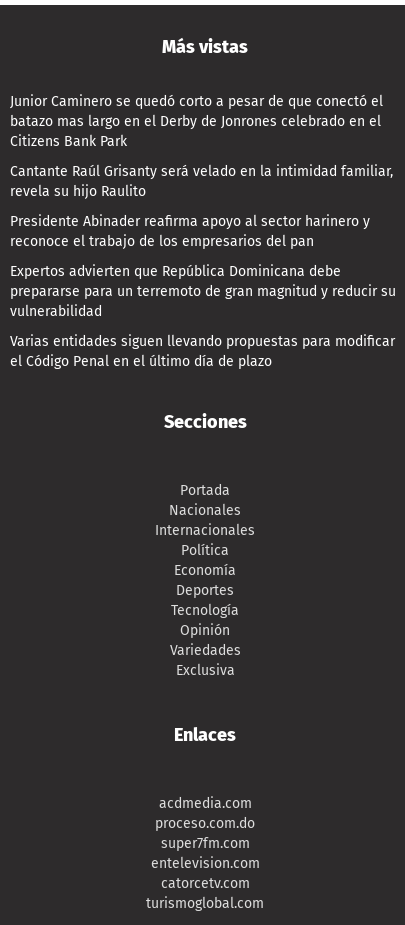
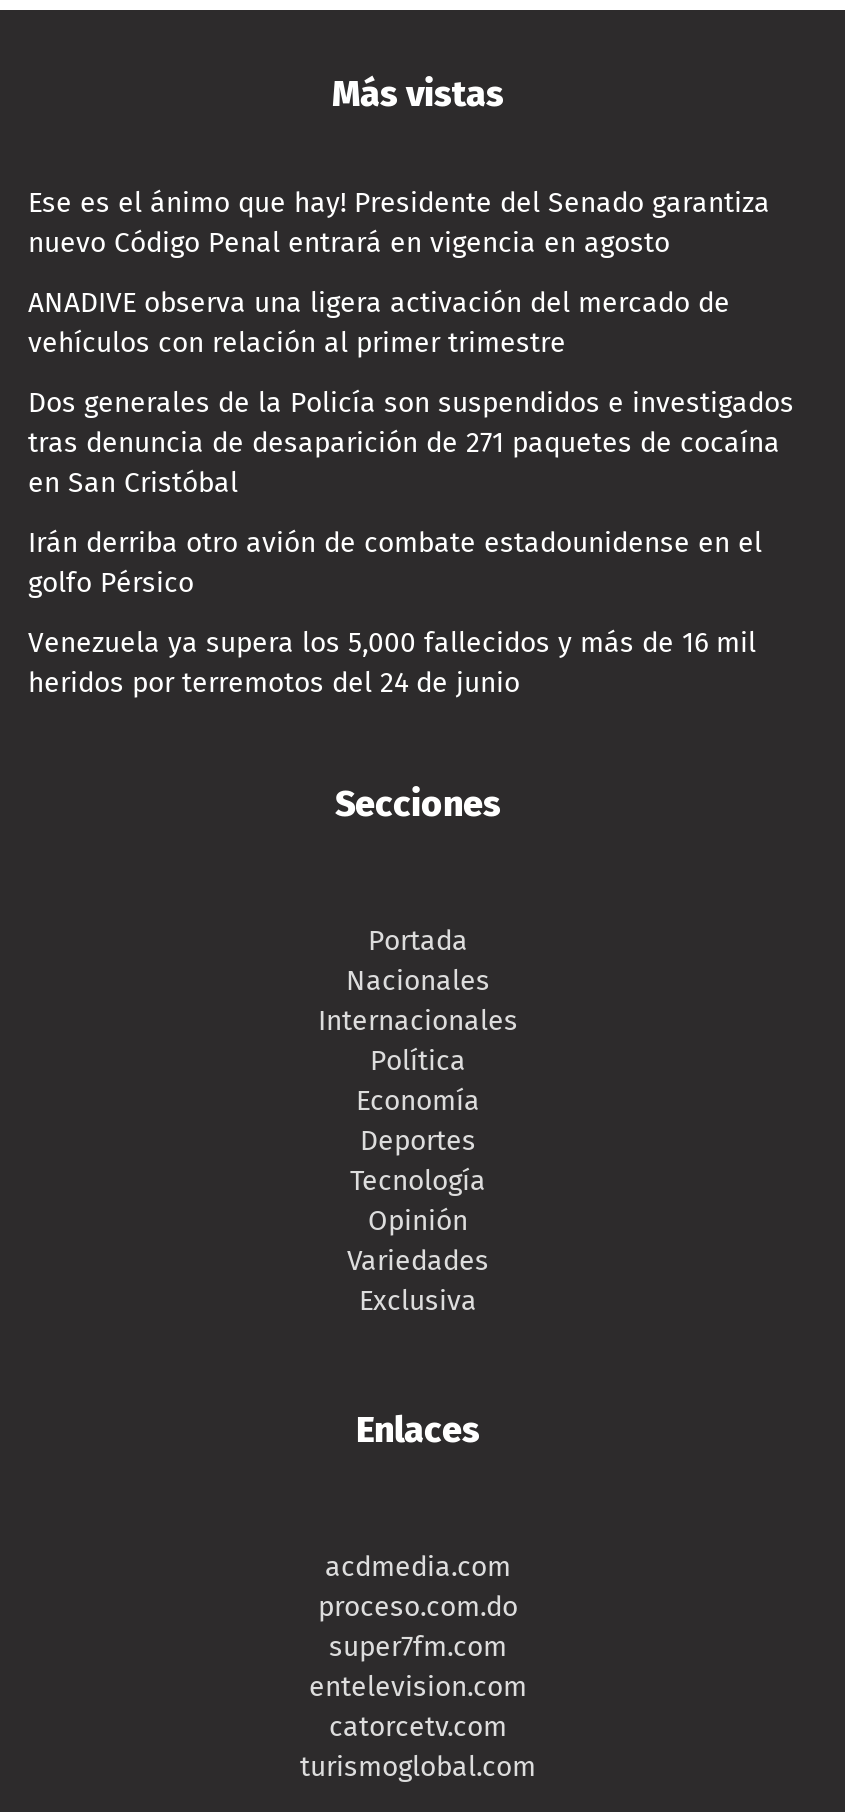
[10,93,383,150] Junior Caminero se quedó corto a pesar de que conectó el | batazo mas largo en el Derby de Jonrones celebrado en el | Citizens Bank Park -> [28,186,770,260] Ese es el ánimo que hay! Presidente del Senado garantiza | nuevo Código Penal entrará en vigencia en agosto
[10,163,393,200] Cantante Raúl Grisanty será velado en la intimidad familiar, | revela su hijo Raulito -> [28,286,730,360] ANADIVE observa una ligera activación del mercado de | vehículos con relación al primer trimestre
[10,213,370,250] Presidente Abinader reafirma apoyo al sector harinero y | reconoce el trabajo de los empresarios del pan -> [28,386,794,500] Dos generales de la Policía son suspendidos e investigados | tras denuncia de desaparición de 271 paquetes de cocaína | en San Cristóbal
[10,263,396,320] Expertos advierten que República Dominicana debe | prepararse para un terremoto de gran magnitud y reducir su | vulnerabilidad -> [28,526,762,600] Irán derriba otro avión de combate estadounidense en el | golfo Pérsico
[10,333,395,370] Varias entidades siguen llevando propuestas para modificar | el Código Penal en el último día de plazo -> [28,626,756,700] Venezuela ya supera los 5,000 fallecidos y más de 16 mil | heridos por terremotos del 24 de junio

